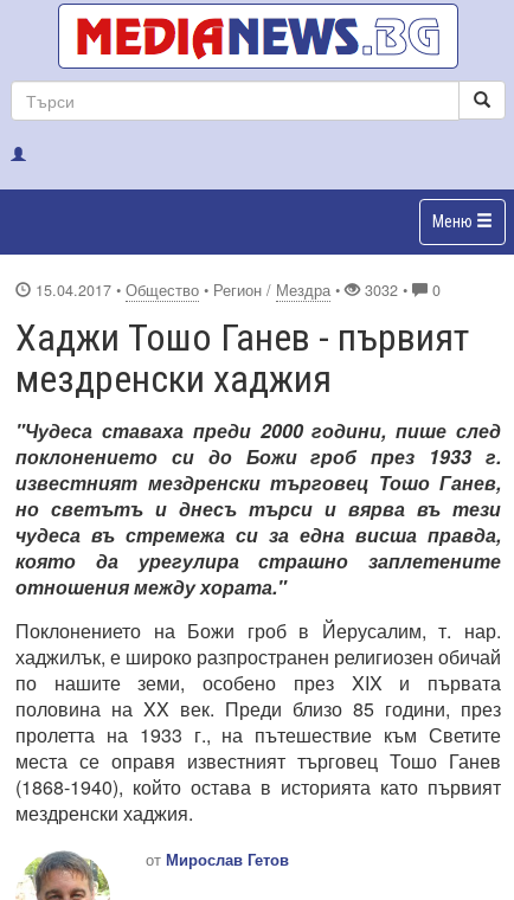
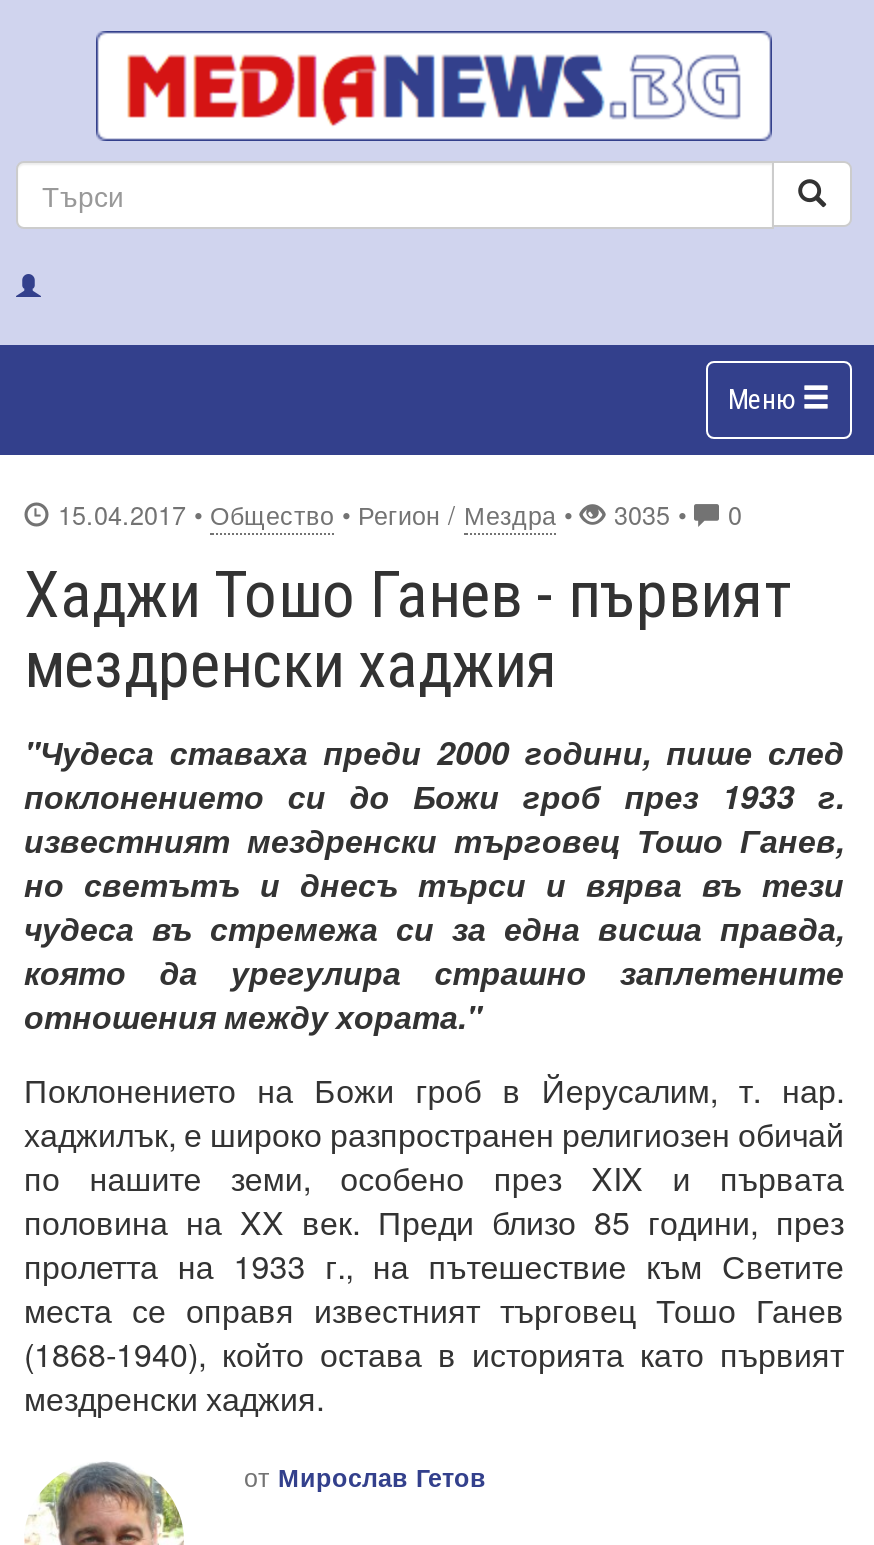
[36,279,441,300] 15.04.2017 • Общество • Регион / Мездра • 3032 • 0 -> [58,496,742,532] 15.04.2017 • Общество • Регион / Мездра • 3035 • 0

